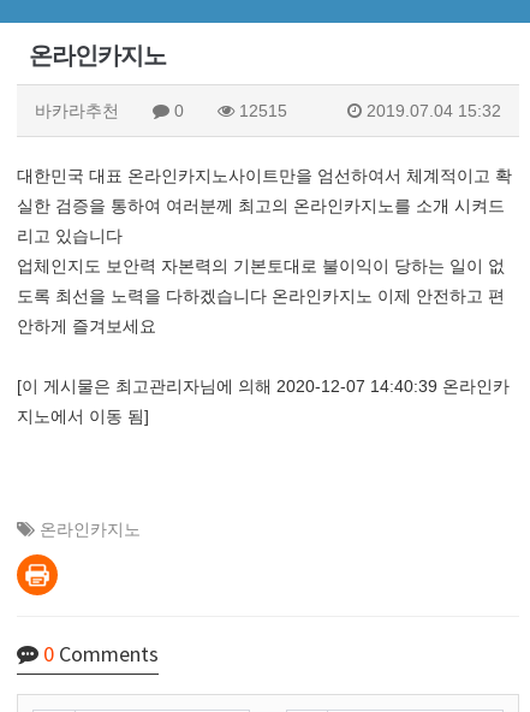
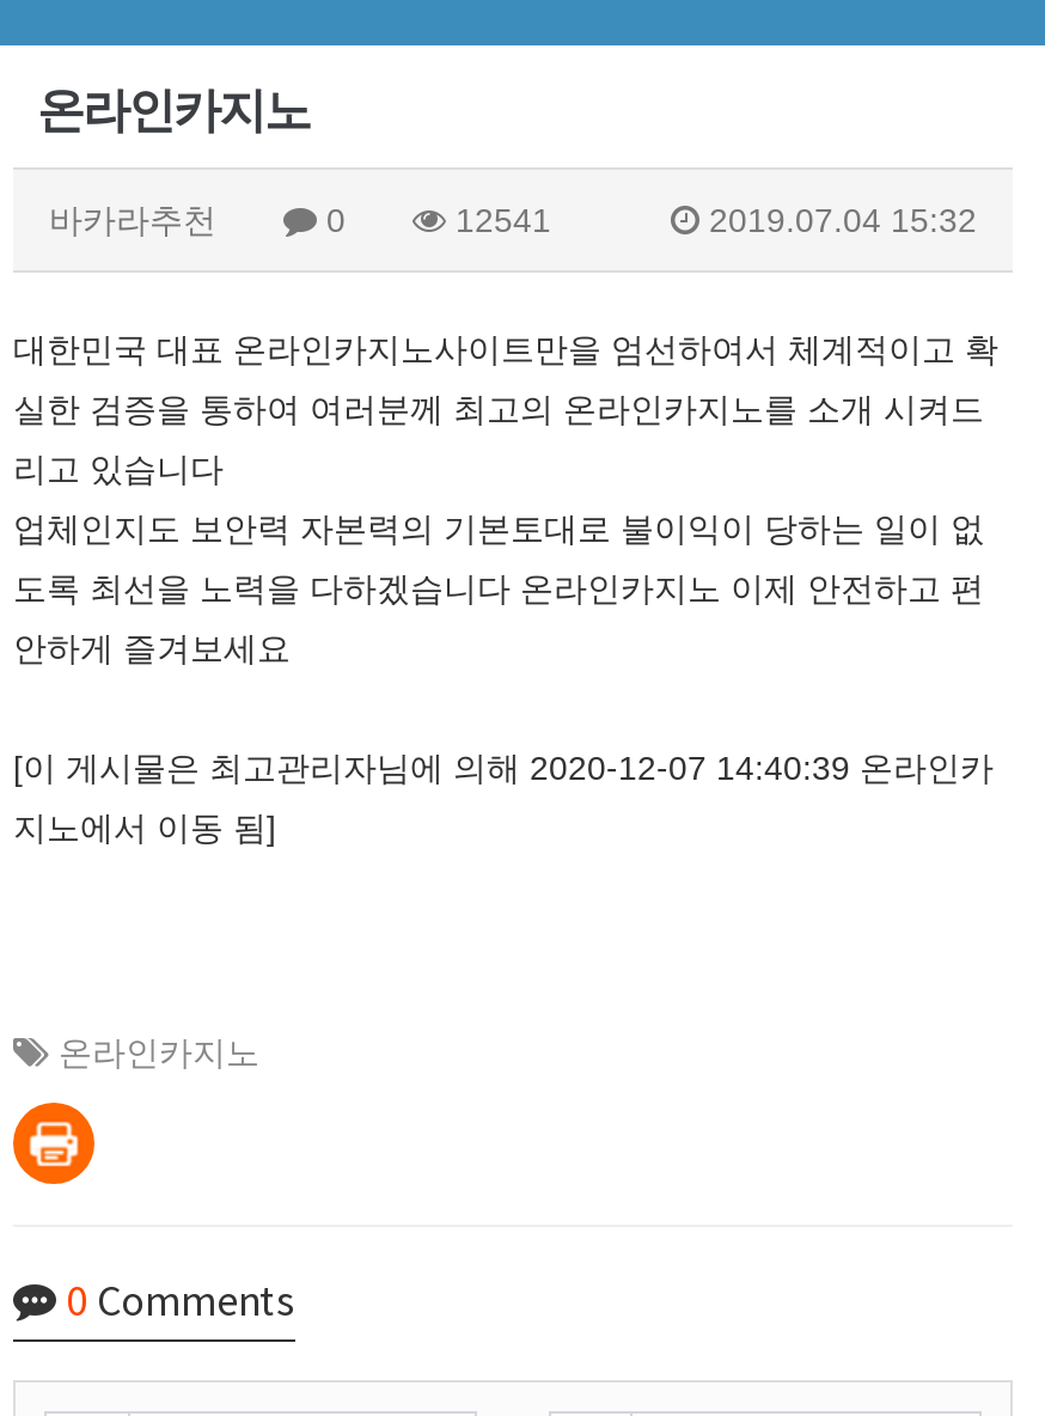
[234,101,287,120] 12515 -> [446,201,551,239] 12541

